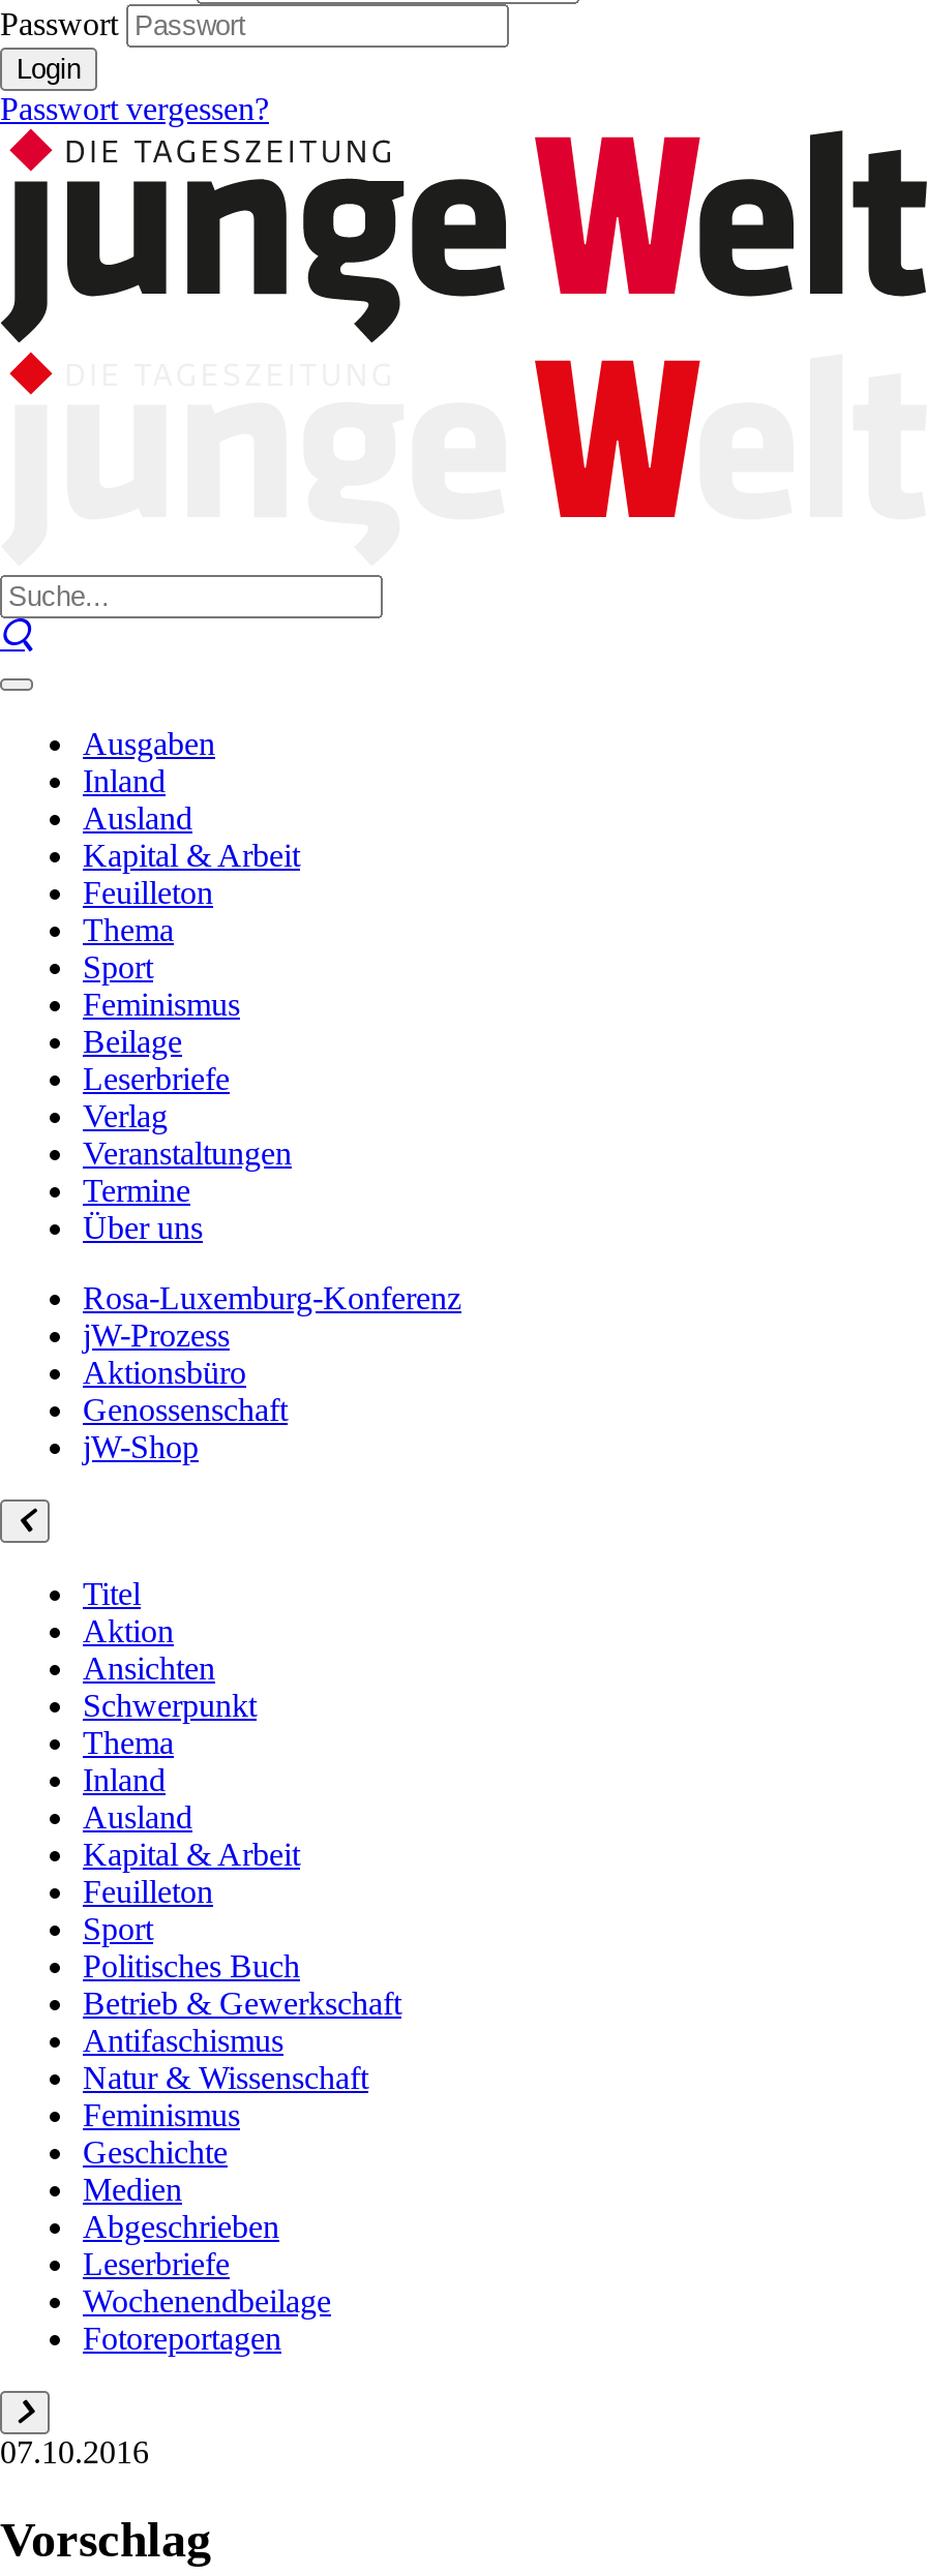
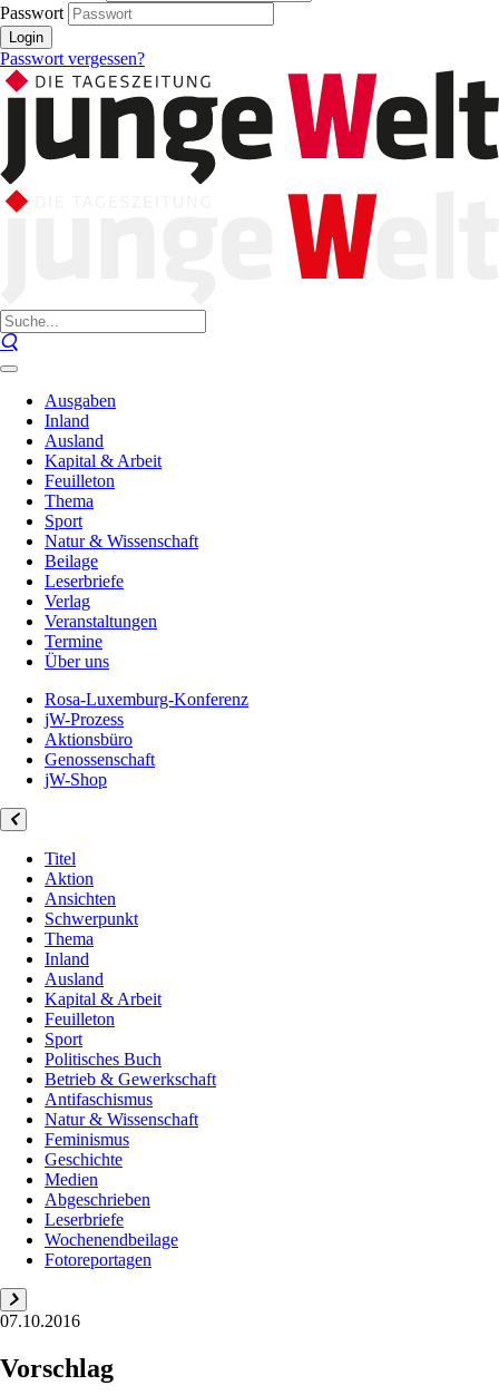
[83,987,240,1022] Feminismus -> [45,531,198,550] Natur & Wissenschaft

